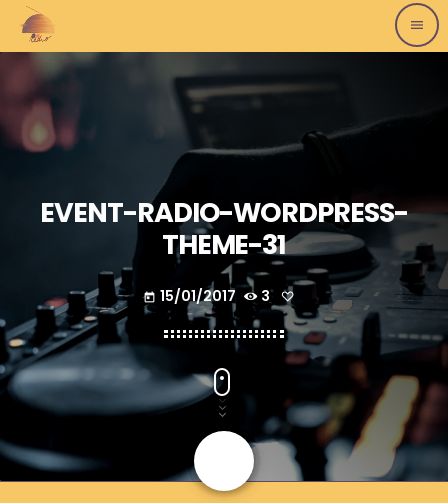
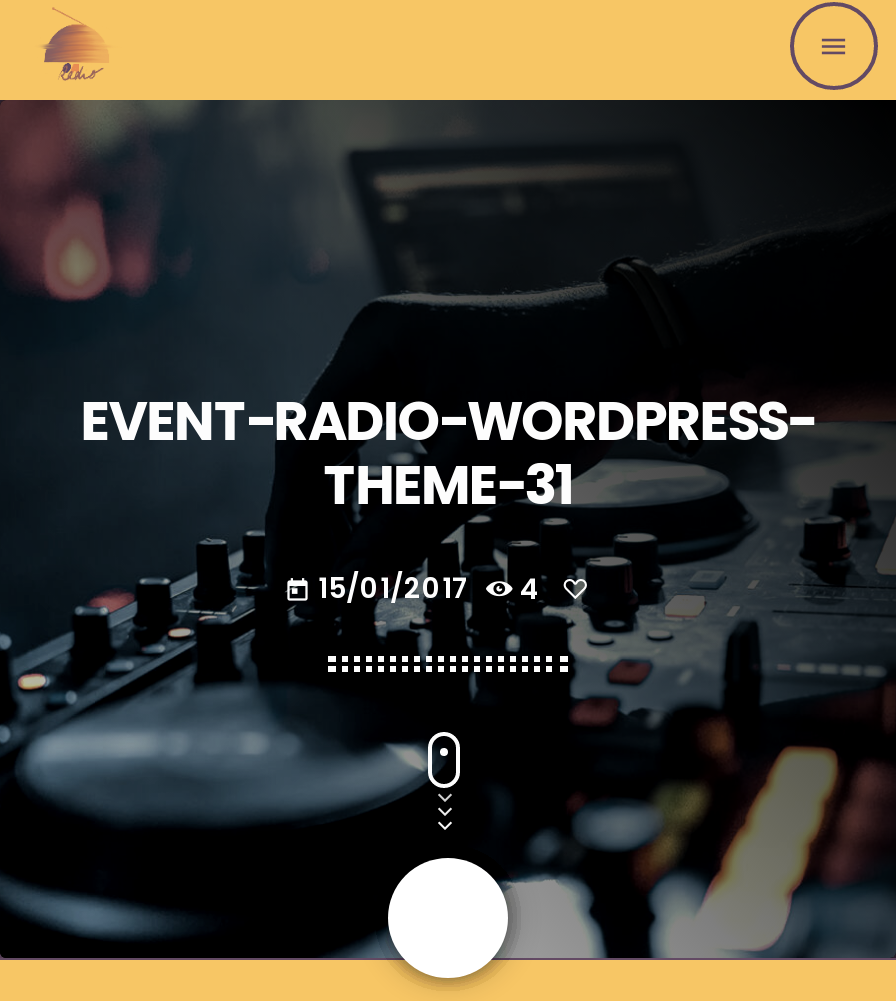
[260,286,272,306] 3 -> [520,568,546,608] 4

